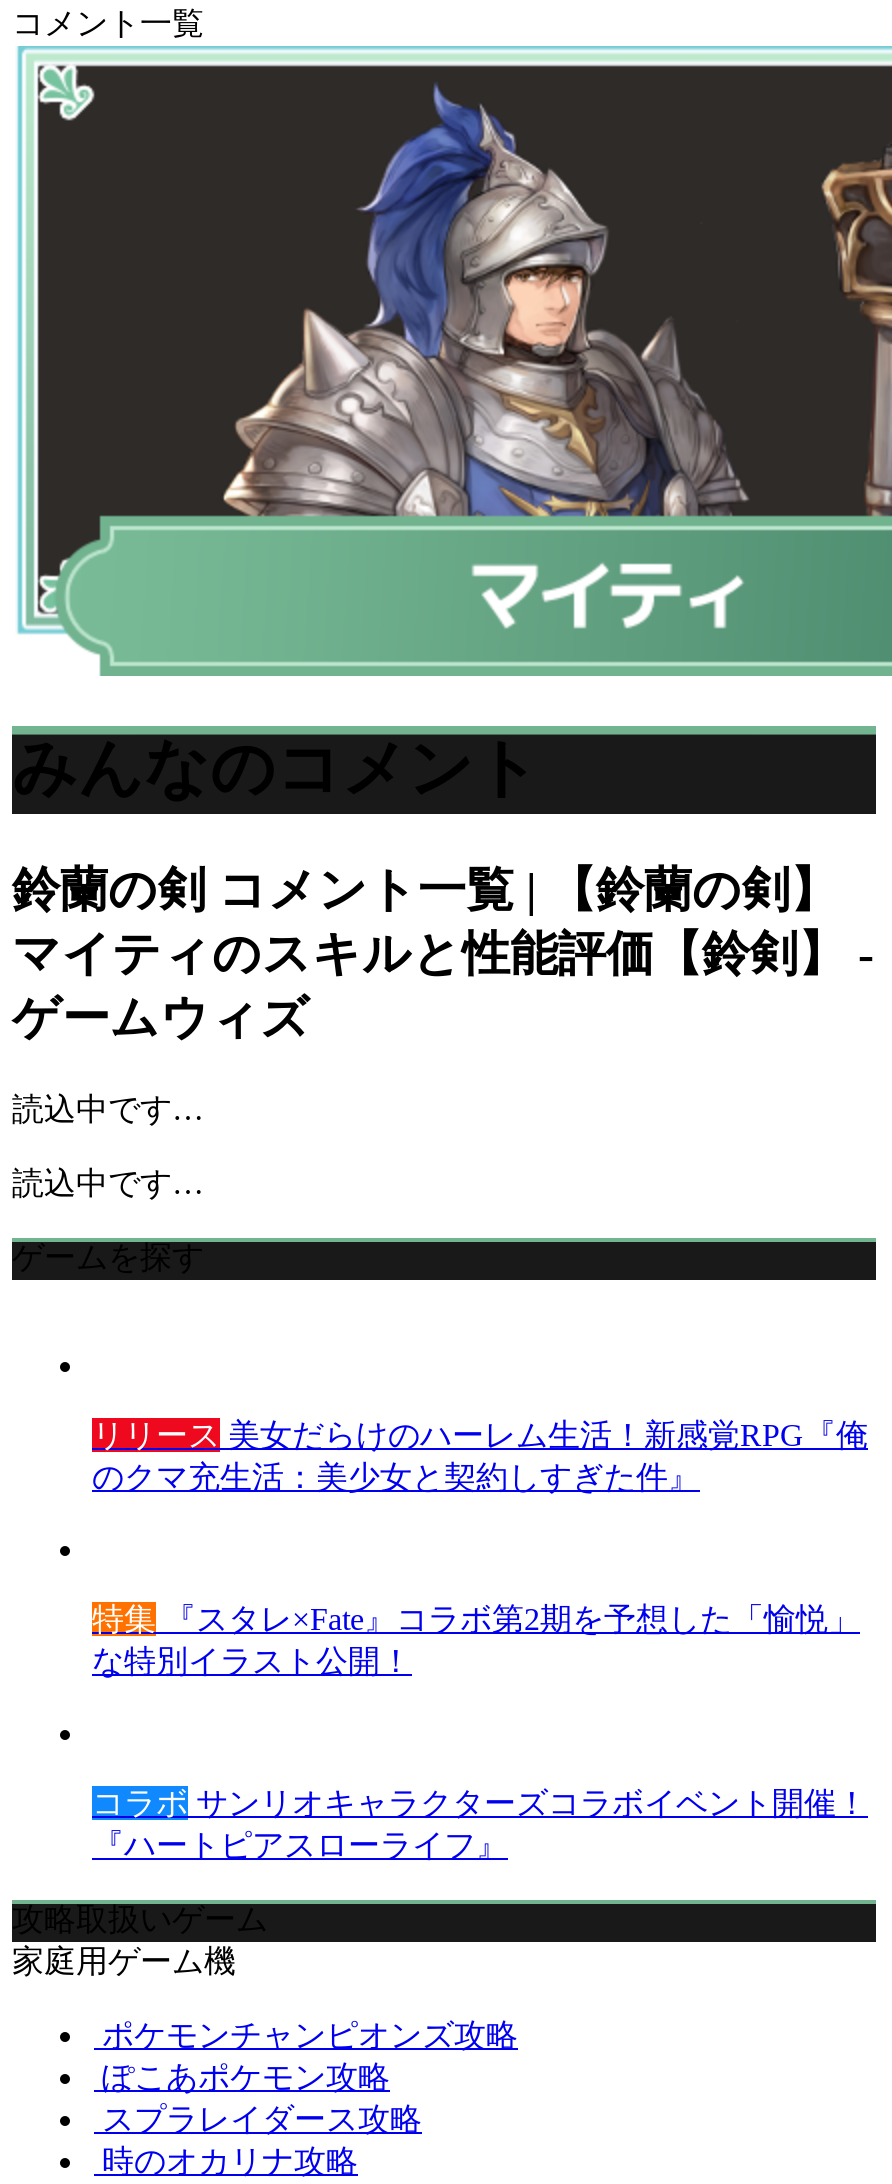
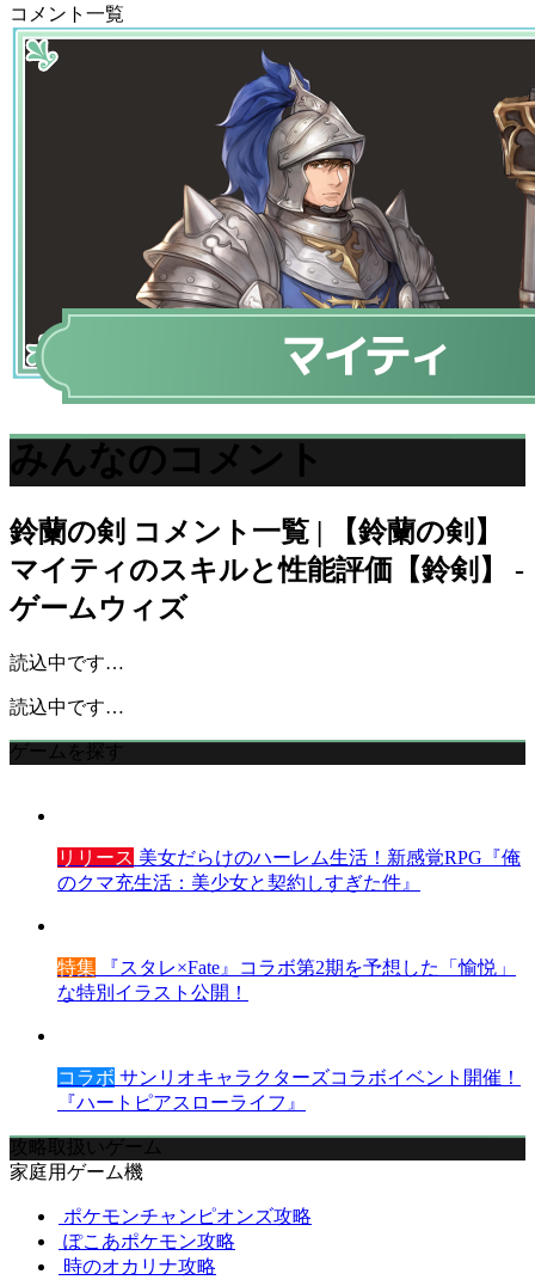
[102,2102,422,2136] スプラレイダース攻略 -> none

